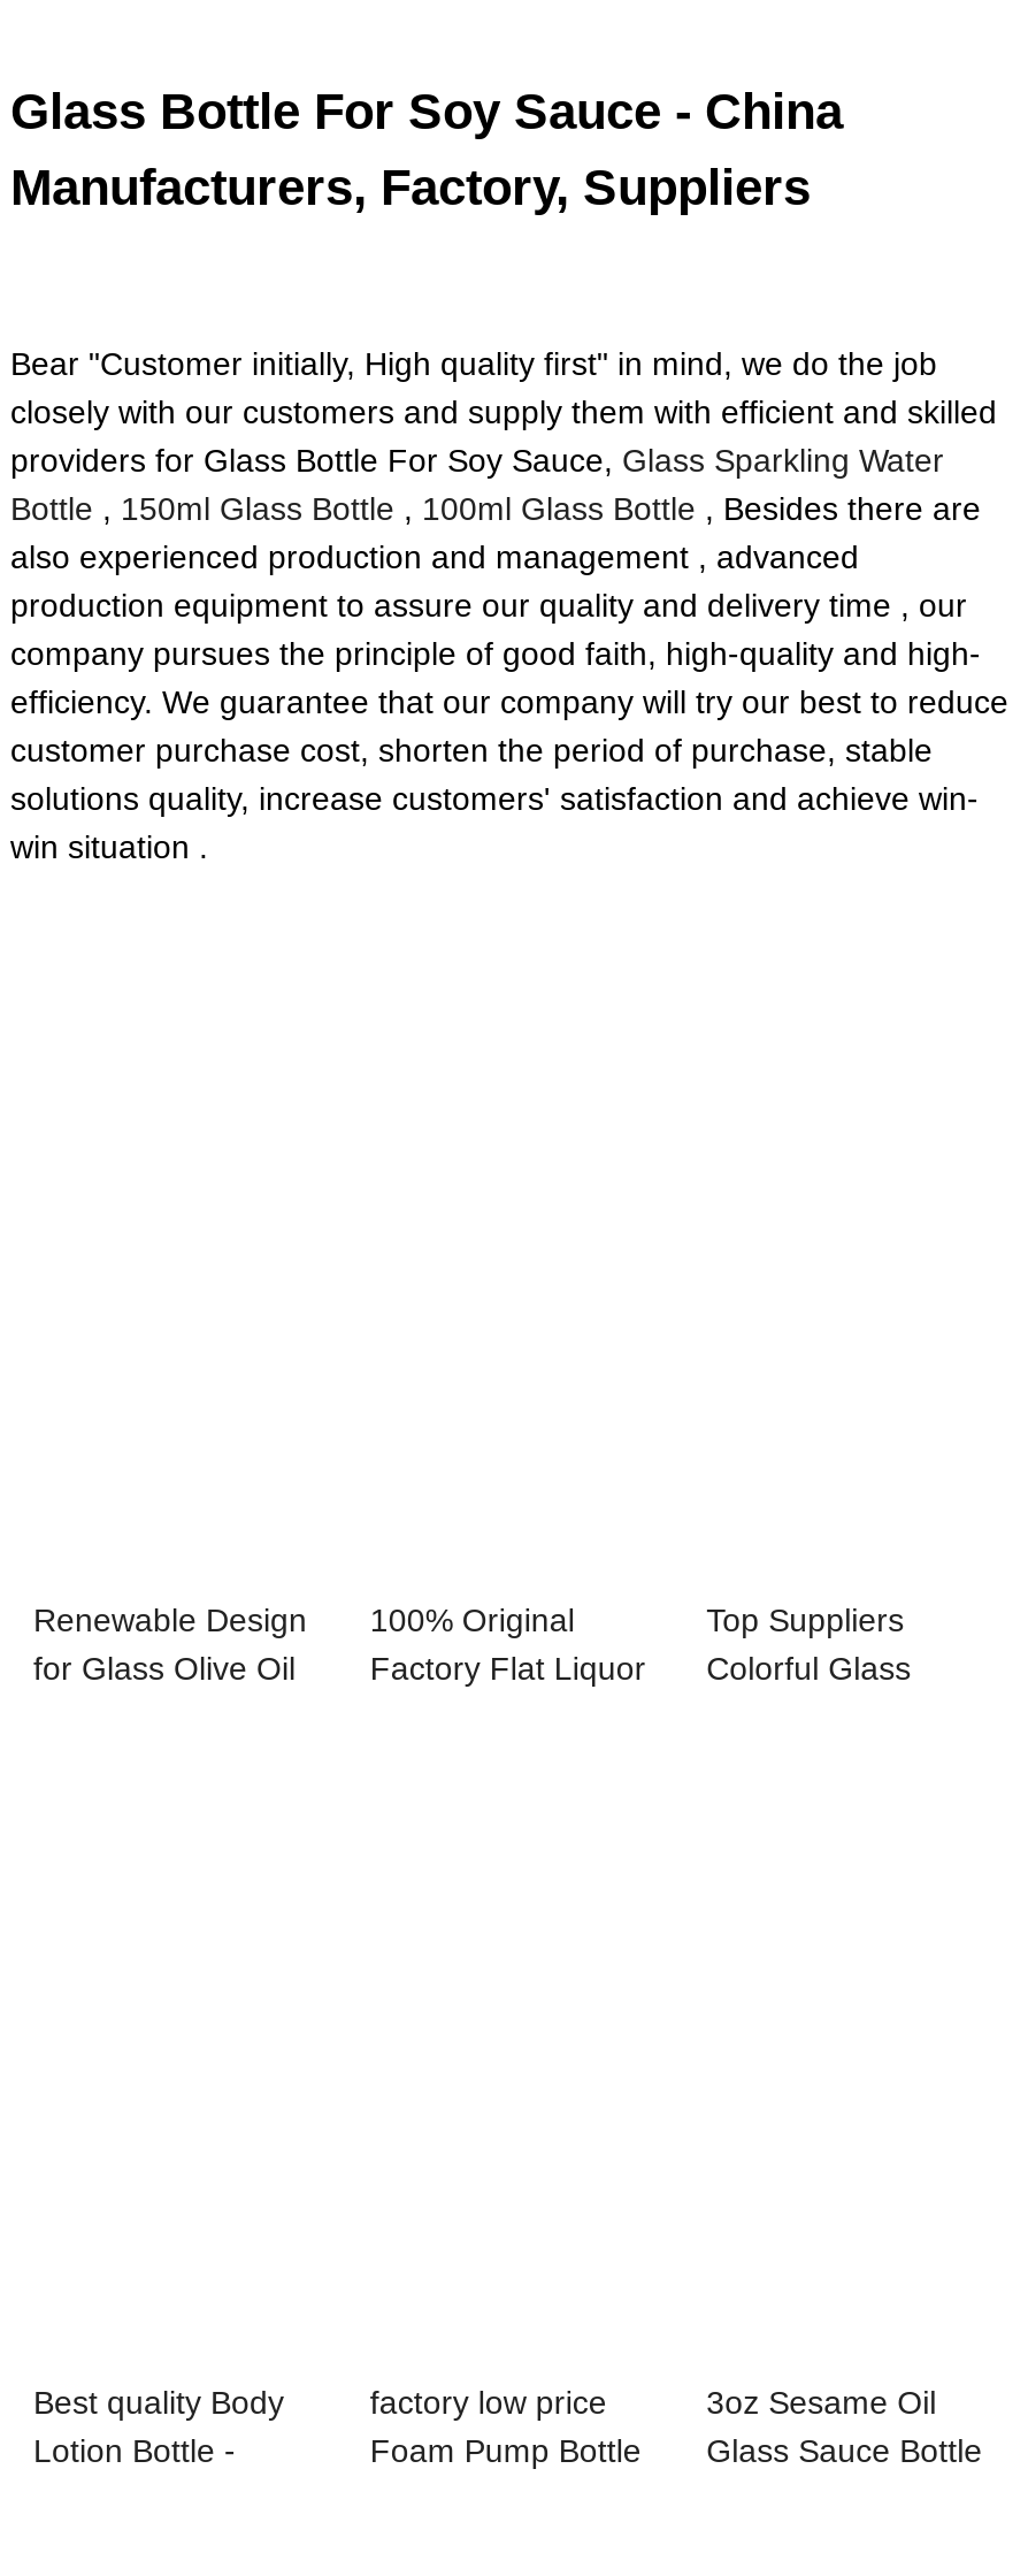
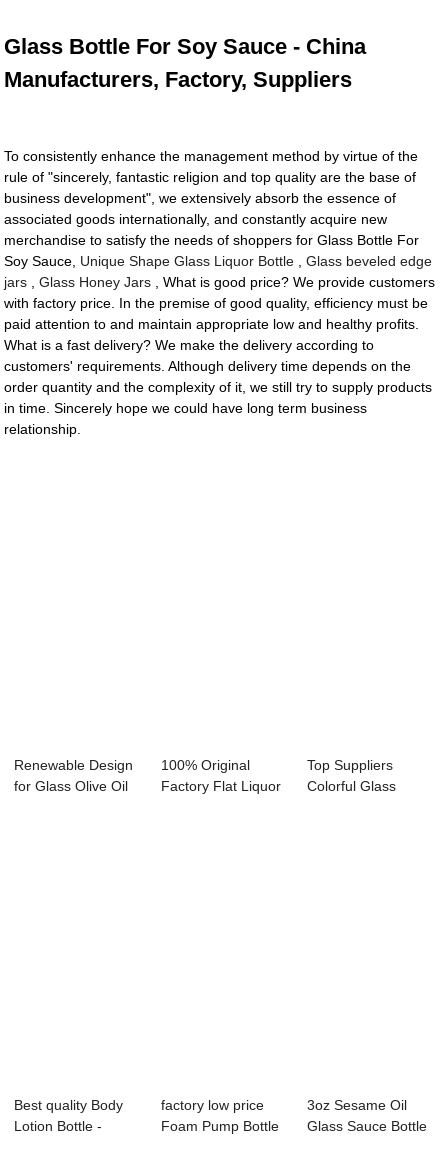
[10,345,1008,865] Bear "Customer initially, High quality first" in mind, we do the job | closely with our customers and supply them with efficient and skilled | providers for Glass Bottle For Soy Sauce, Glass Sparkling Water | Bottle, 150ml Glass Bottle, 100ml Glass Bottle, Besides there are | also experienced production and management , advanced | production equipment to assure our quality and delivery time , our | company pursues the principle of good faith, high-quality and high- | efficiency. We guarantee that our company will try our best to reduce | customer purchase cost, shorten the period of purchase, stable | solutions quality, increase customers' satisfaction and achieve win- | win situation . -> [4,148,435,437] To consistently enhance the management method by virtue of the | rule of "sincerely, fantastic religion and top quality are the base of | business development", we extensively absorb the essence of | associated goods internationally, and constantly acquire new | merchandise to satisfy the needs of shoppers for Glass Bottle For | Soy Sauce, Unique Shape Glass Liquor Bottle, Glass beveled edge | jars, Glass Honey Jars, What is good price? We provide customers | with factory price. In the premise of good quality, efficiency must be | paid attention to and maintain appropriate low and healthy profits. | What is a fast delivery? We make the delivery according to | customers' requirements. Although delivery time depends on the | order quantity and the complexity of it, we still try to supply products | in time. Sincerely hope we could have long term business | relationship.

